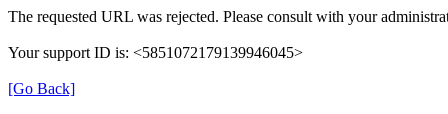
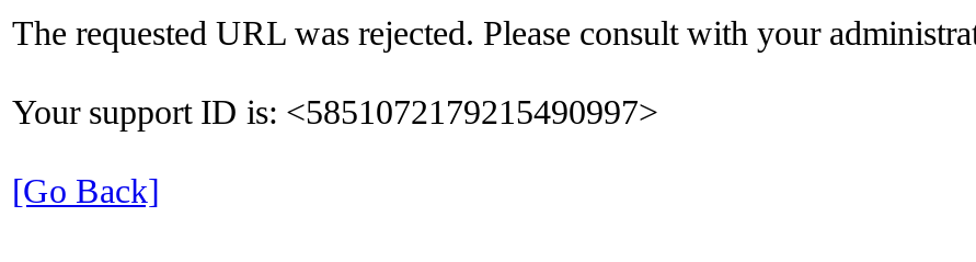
[8,44,303,61] Your support ID is: <5851072179139946045> -> [12,93,658,130] Your support ID is: <5851072179215490997>

